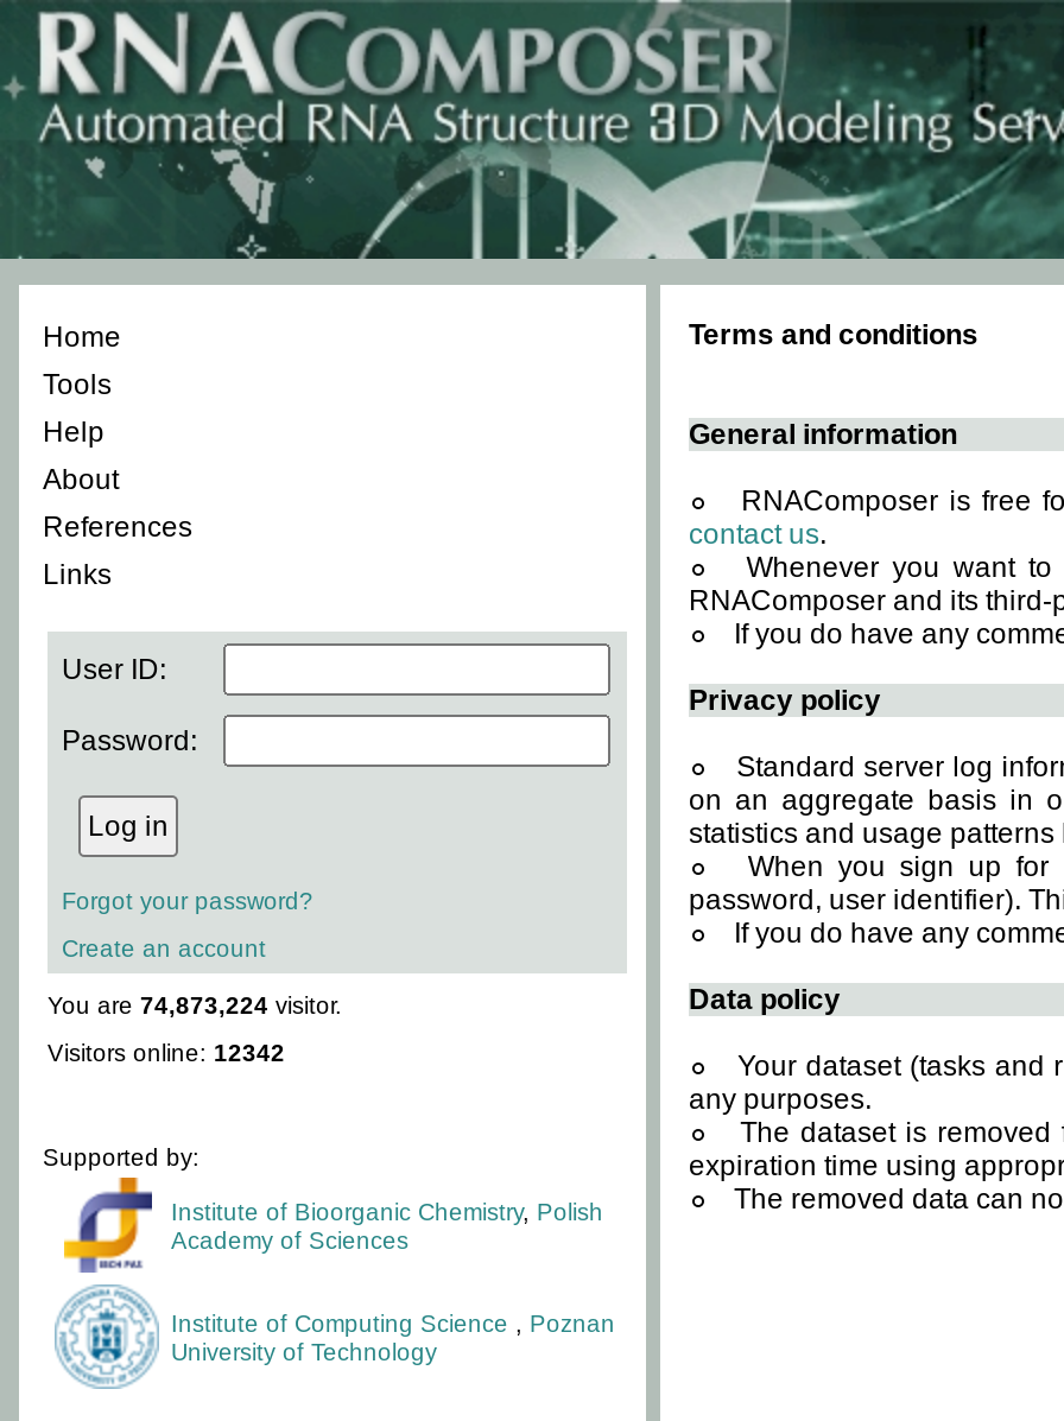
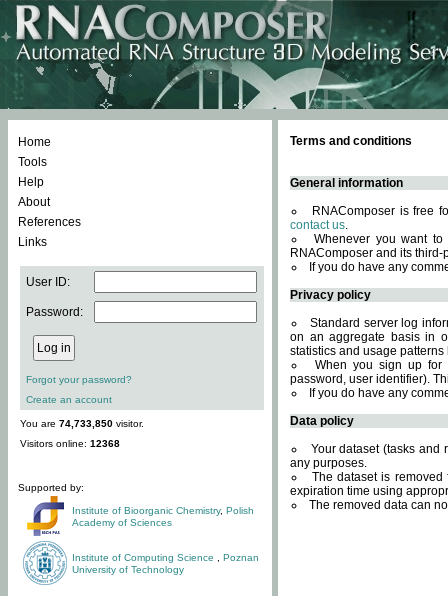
[47,992,342,1019] You are 74,873,224 visitor. -> [20,418,144,429] You are 74,733,850 visitor.
[47,1040,285,1066] Visitors online: 12342 -> [20,438,120,449] Visitors online: 12368

